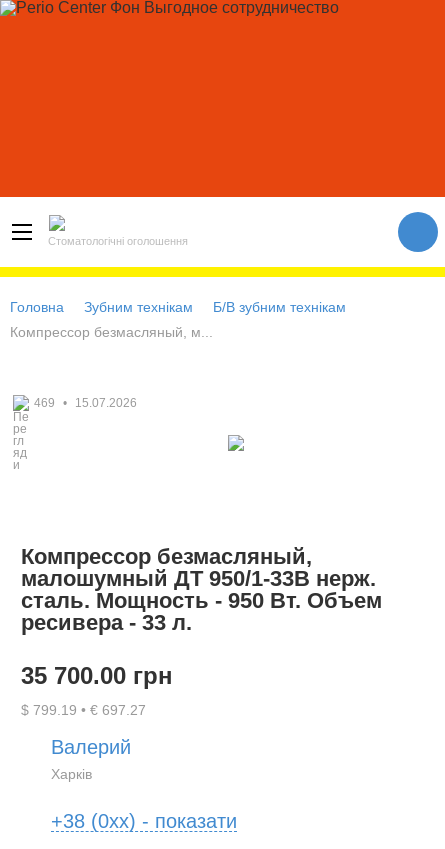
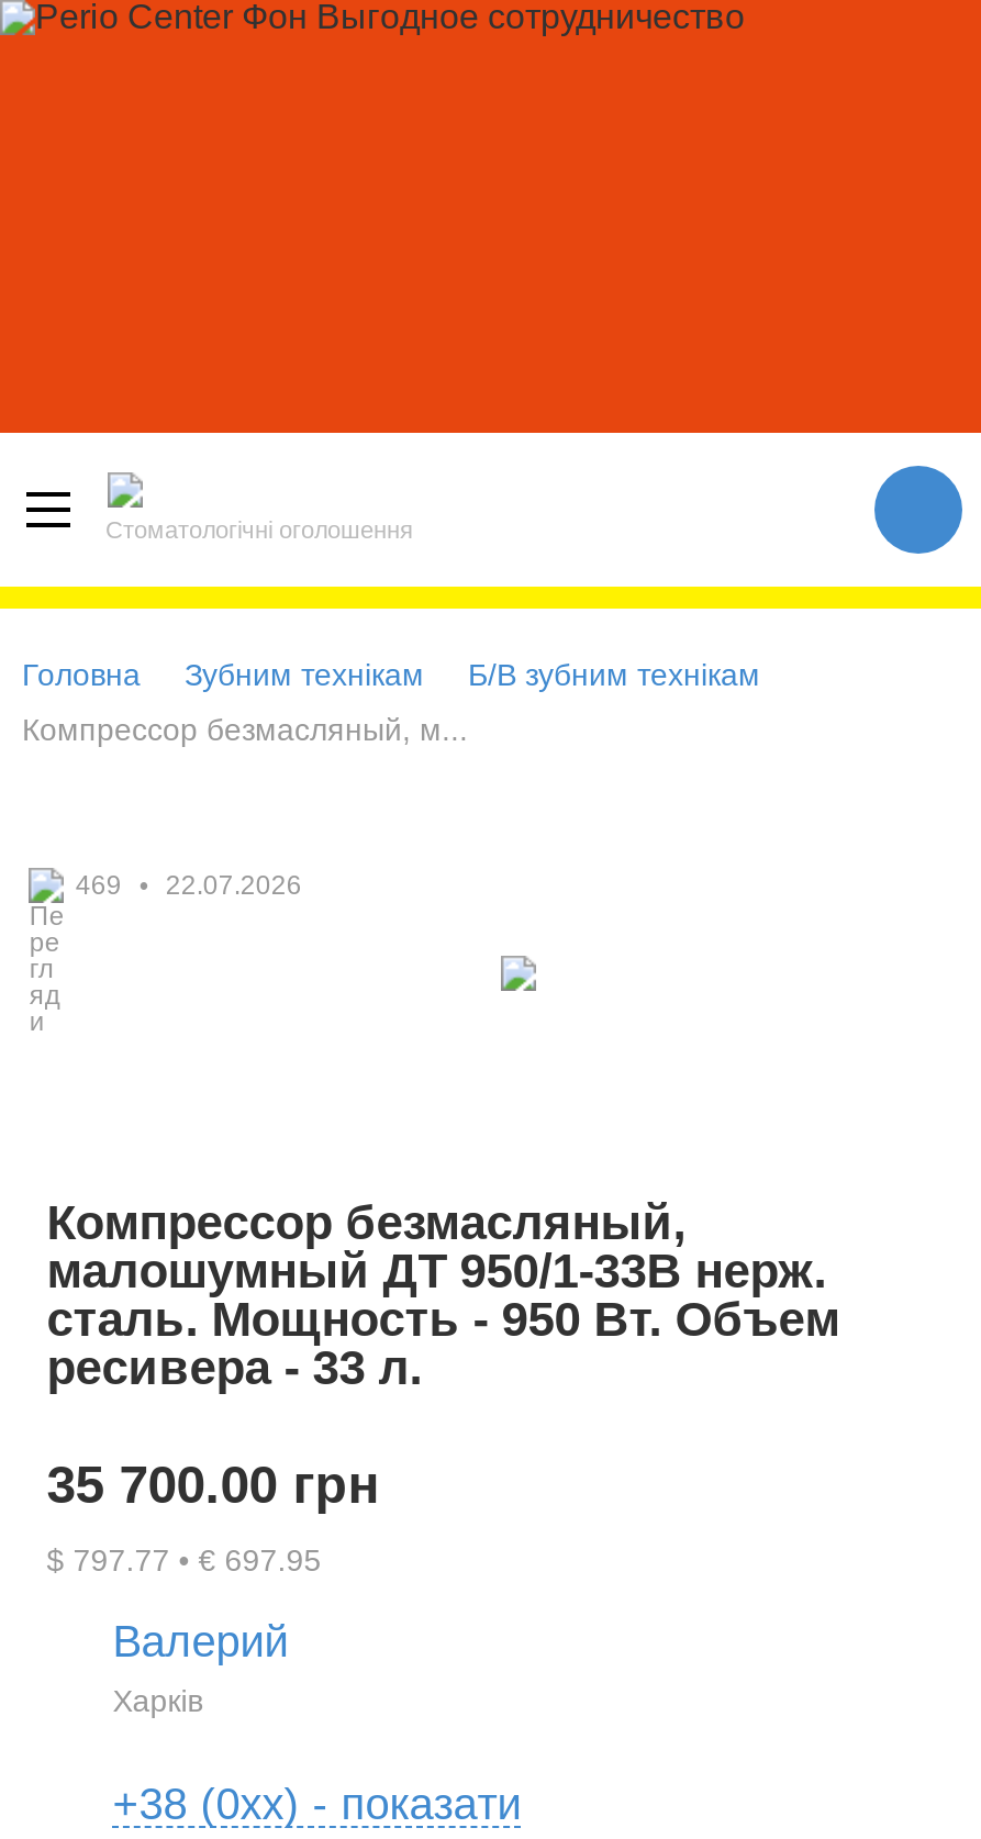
[34,396,137,410] 469 • 15.07.2026 -> [75,869,302,900] 469 • 22.07.2026
[21,702,146,718] $ 799.19 • € 697.27 -> [47,1542,321,1577] $ 797.77 • € 697.95

